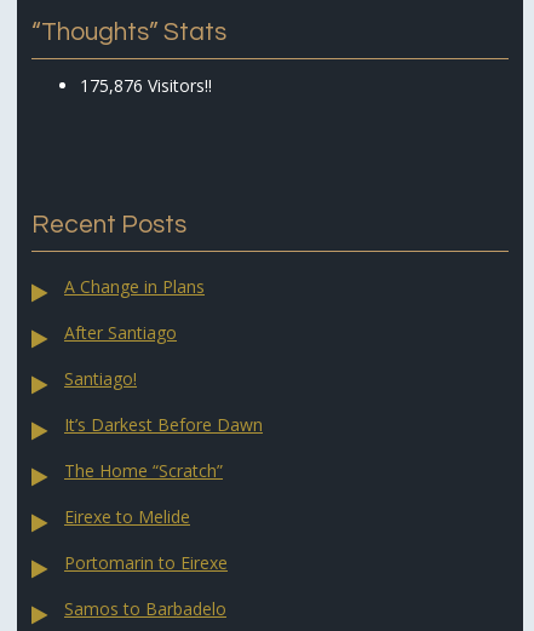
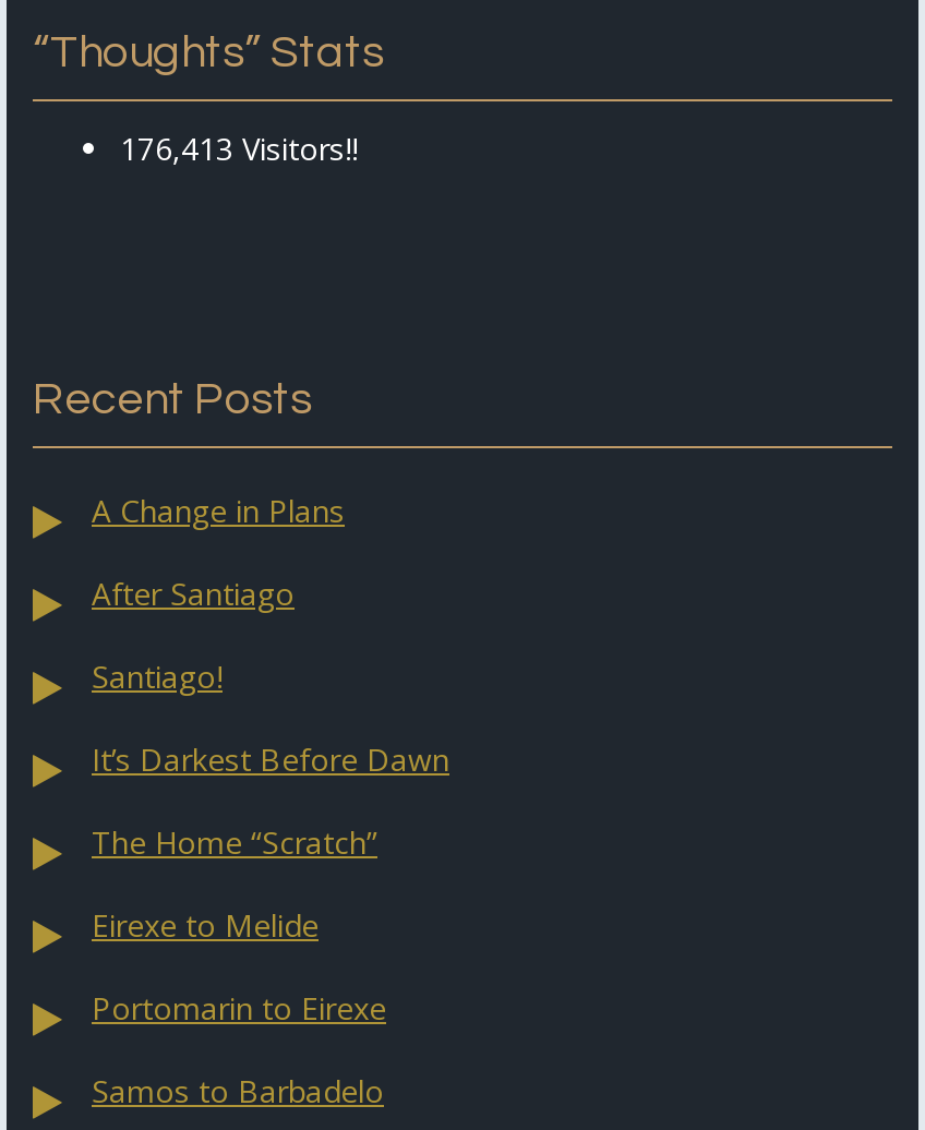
[80,74,212,97] 175,876 Visitors!! -> [120,128,358,169] 176,413 Visitors!!

